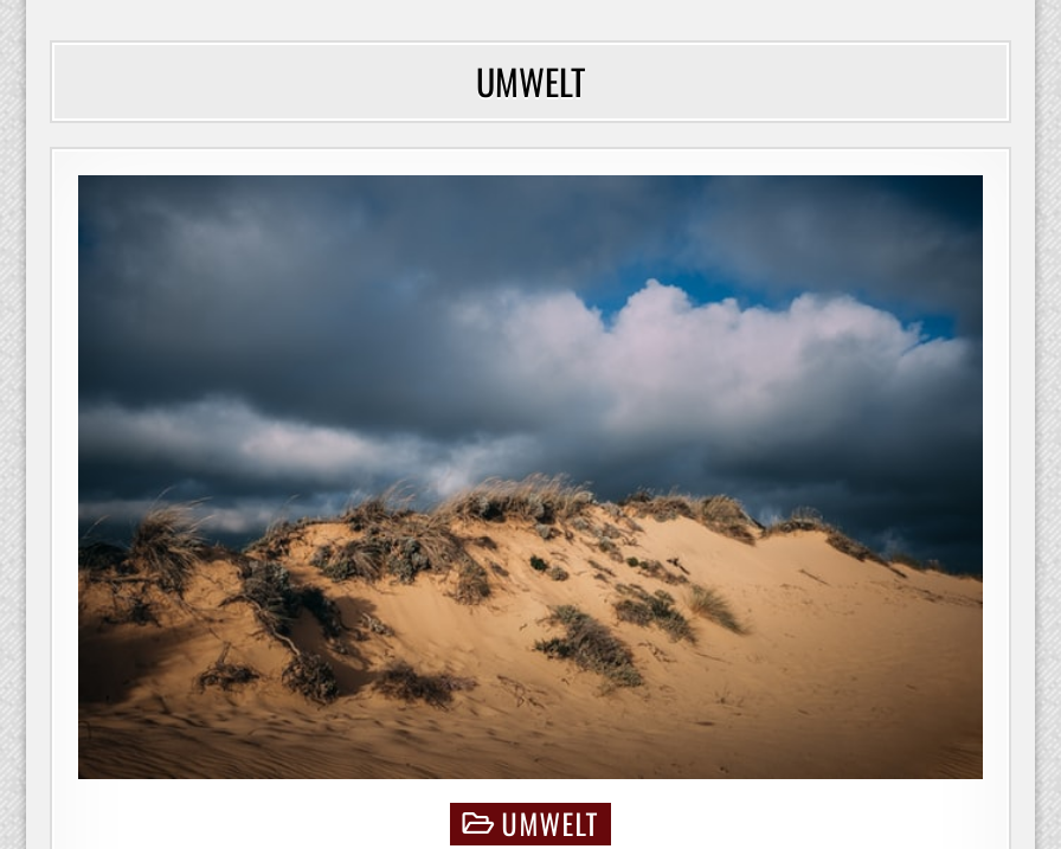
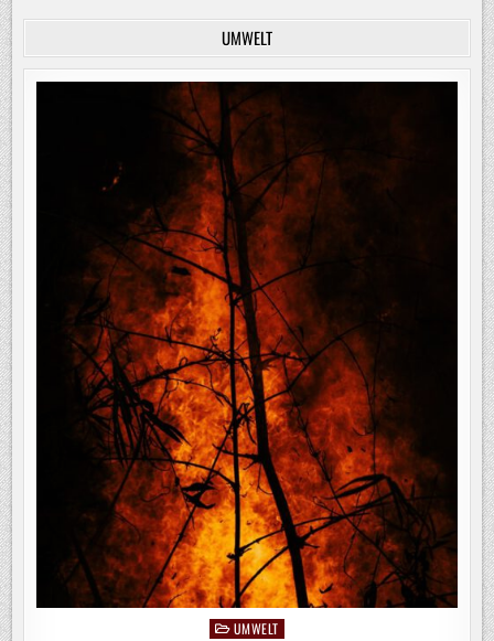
[76,173,985,782] [image] -> [35,81,459,609] [image]

